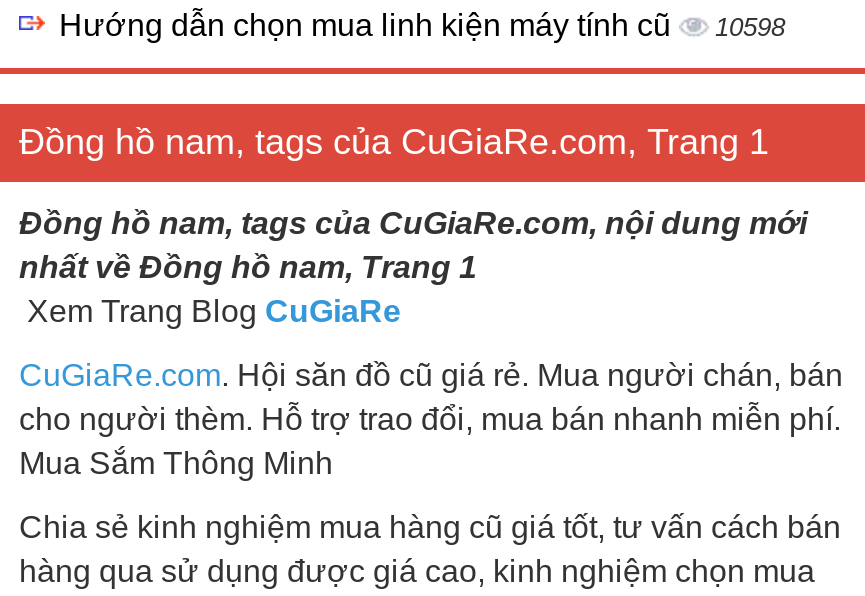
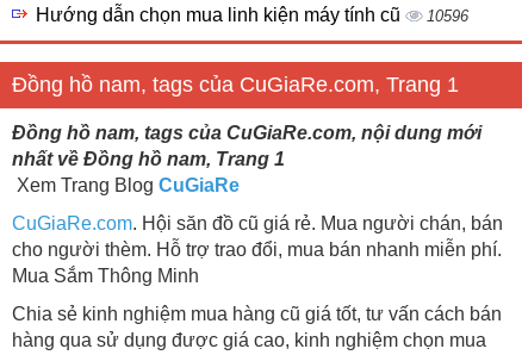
[59,8,785,42] Hướng dẫn chọn mua linh kiện máy tính cũ 10598 -> [36,5,468,25] Hướng dẫn chọn mua linh kiện máy tính cũ 10596

